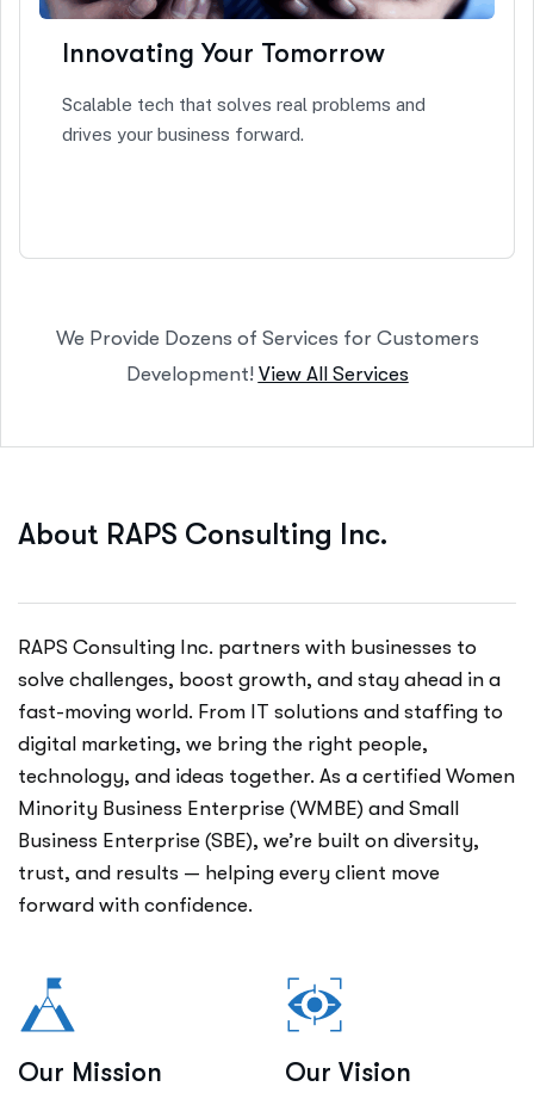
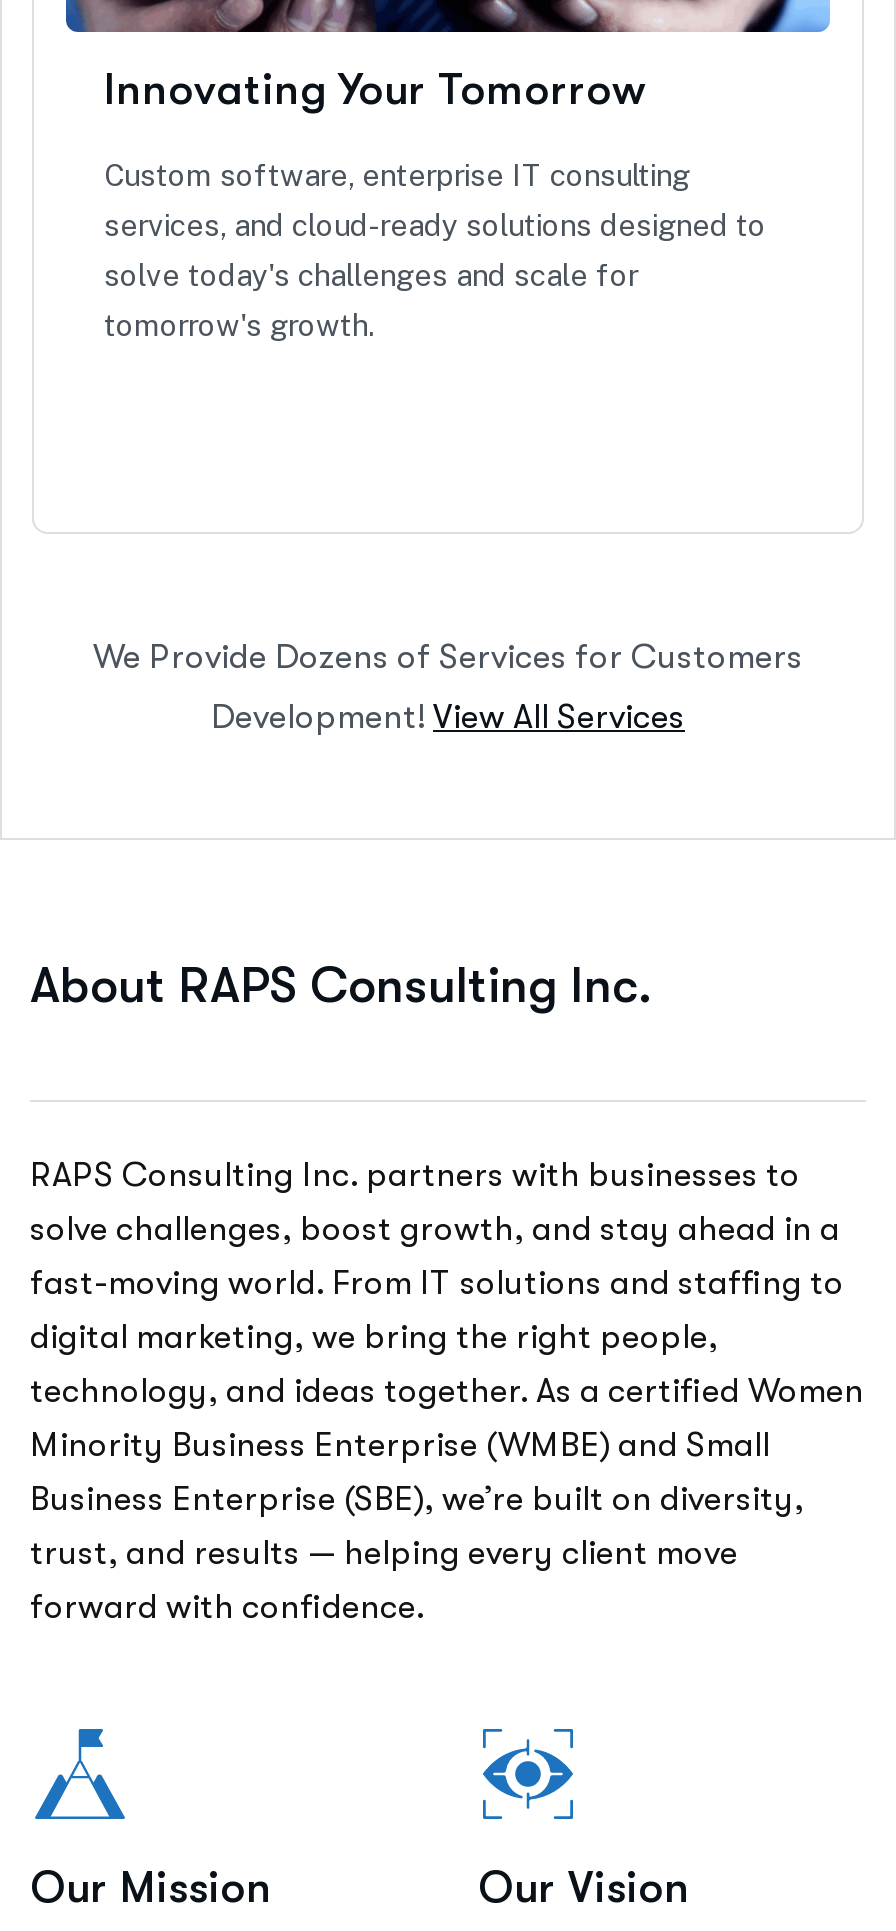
[62,94,426,145] Scalable tech that solves real problems and | drives your business forward. -> [104,158,766,342] Custom software, enterprise IT consulting | services, and cloud-ready solutions designed to | solve today's challenges and scale for | tomorrow's growth.

